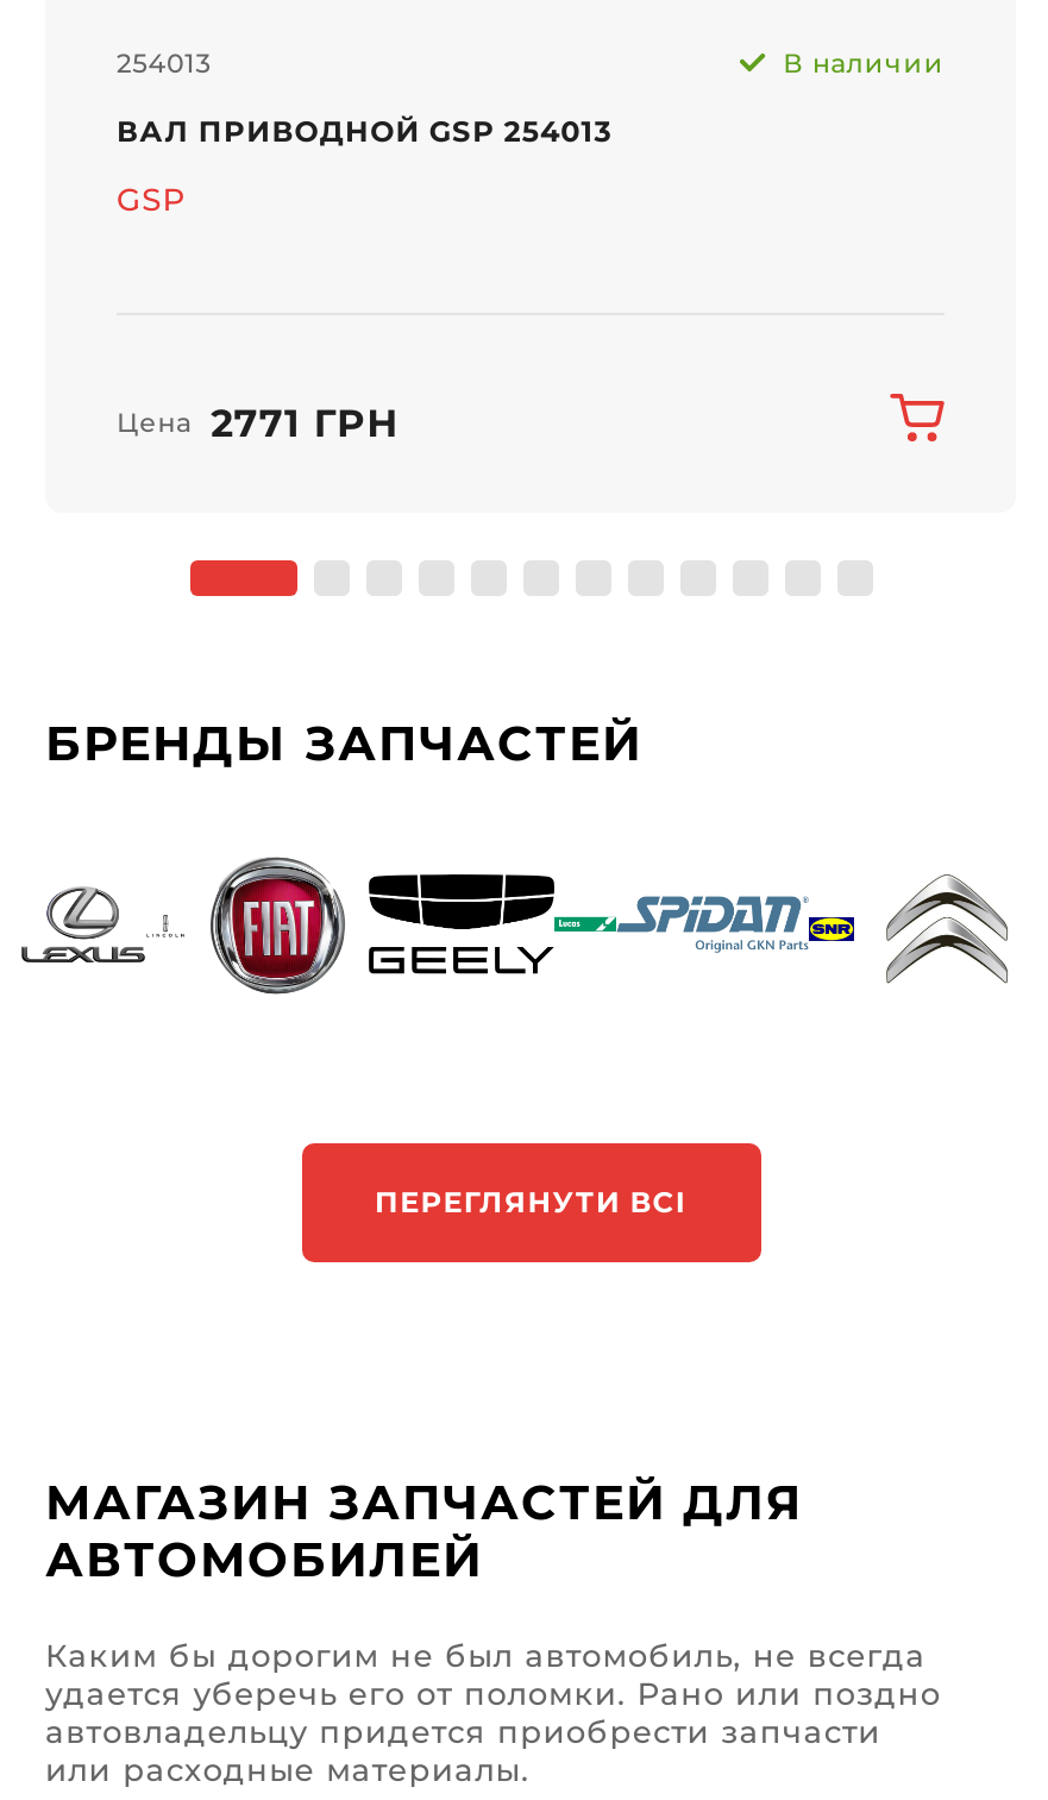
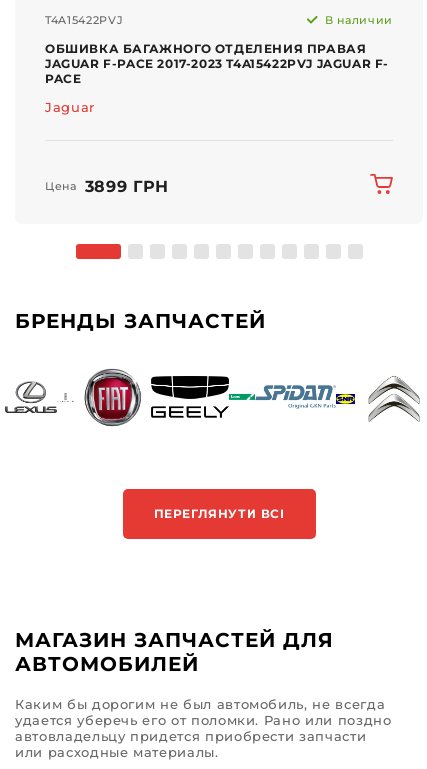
[117,47,212,80] 254013 -> [45,13,123,27] T4A15422PVJ
[117,114,612,149] ВАЛ ПРИВОДНОЙ GSP 254013 -> [45,41,389,86] ОБШИВКА БАГАЖНОГО ОТДЕЛЕНИЯ ПРАВАЯ | JAGUAR F-PACE 2017-2023 T4A15422PVJ JAGUAR F- | PACE
[117,180,186,218] GSP -> [45,99,95,115] Jaguar
[117,402,399,447] Цена 2771 ГРН -> [45,177,169,196] Цена 3899 ГРН

